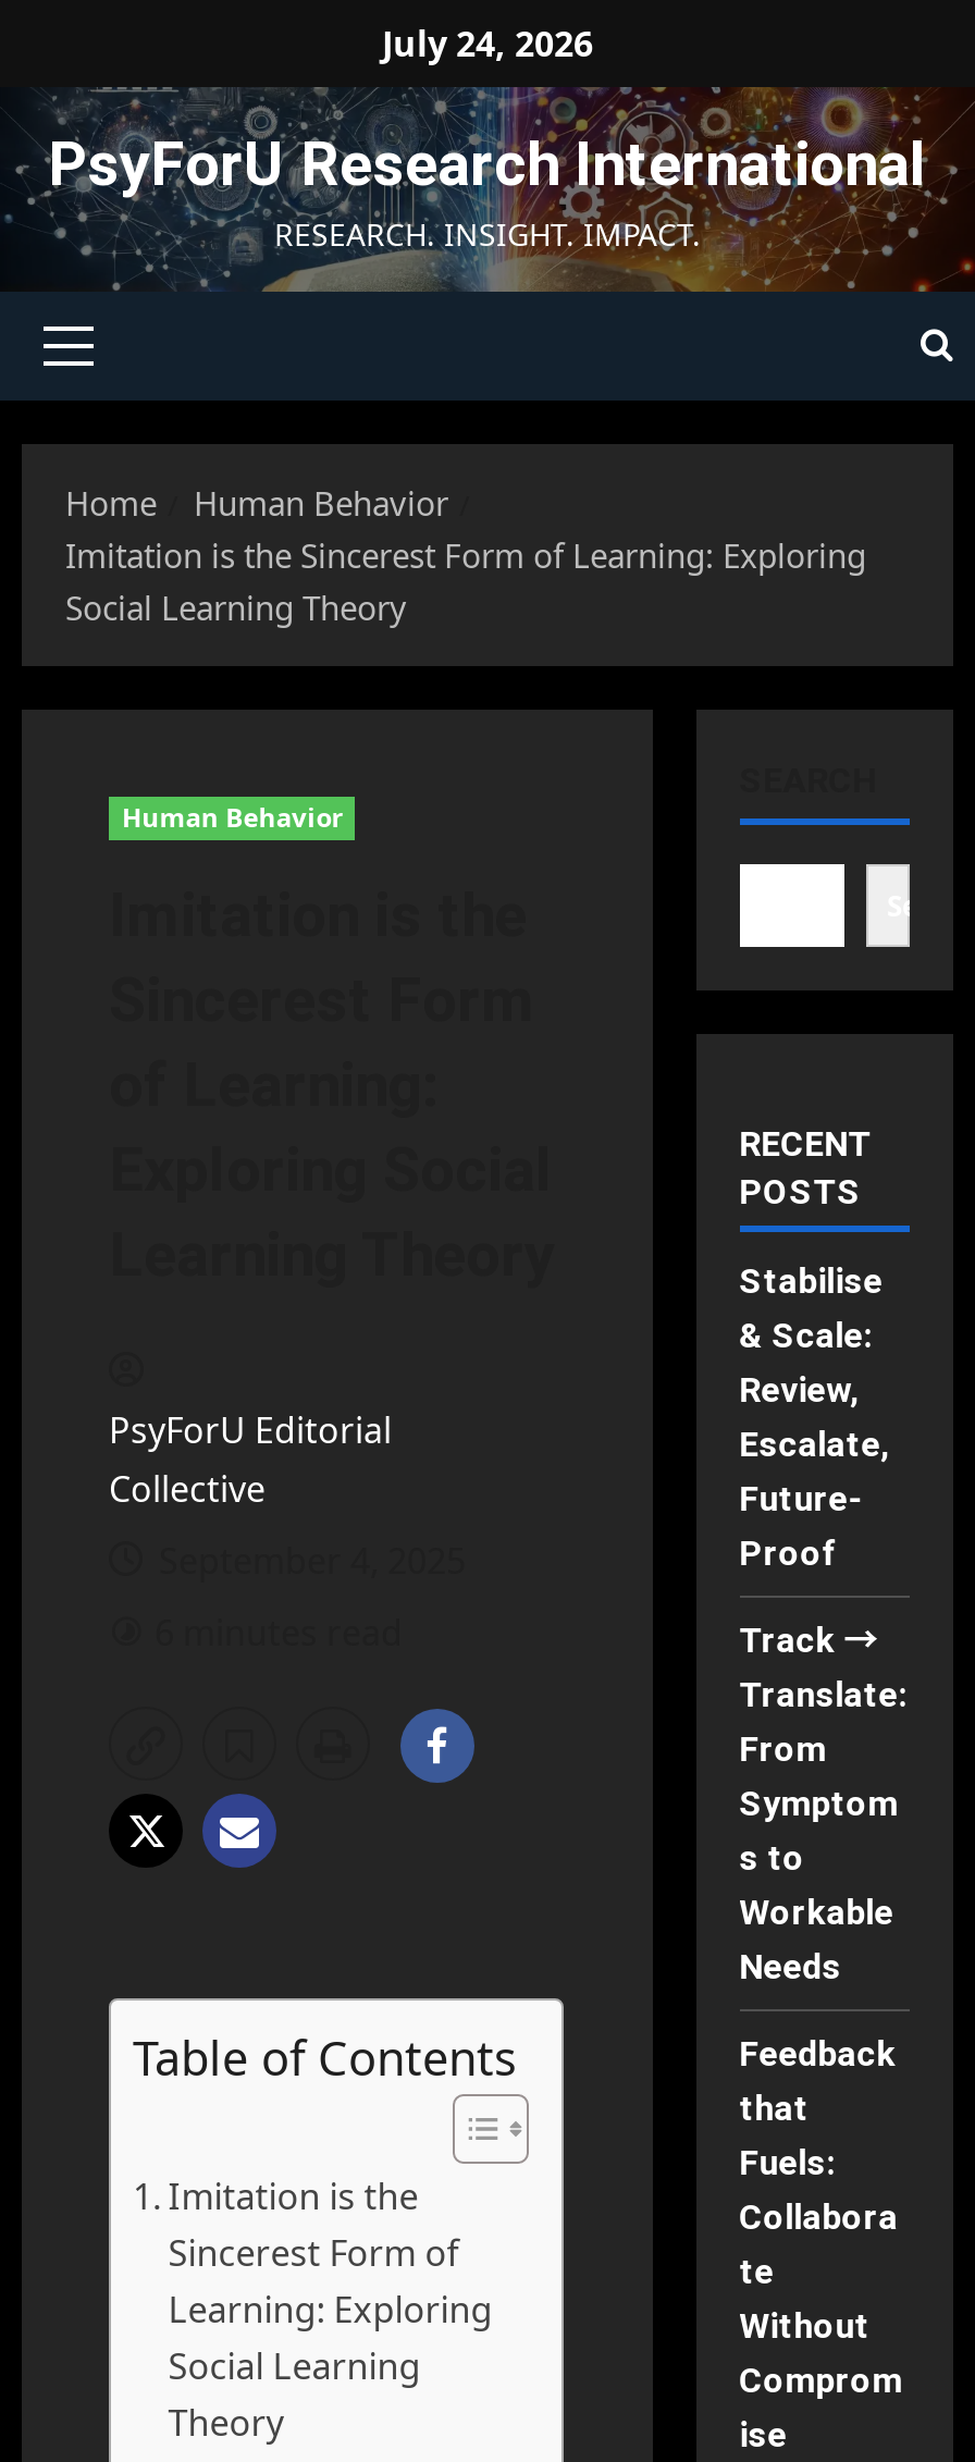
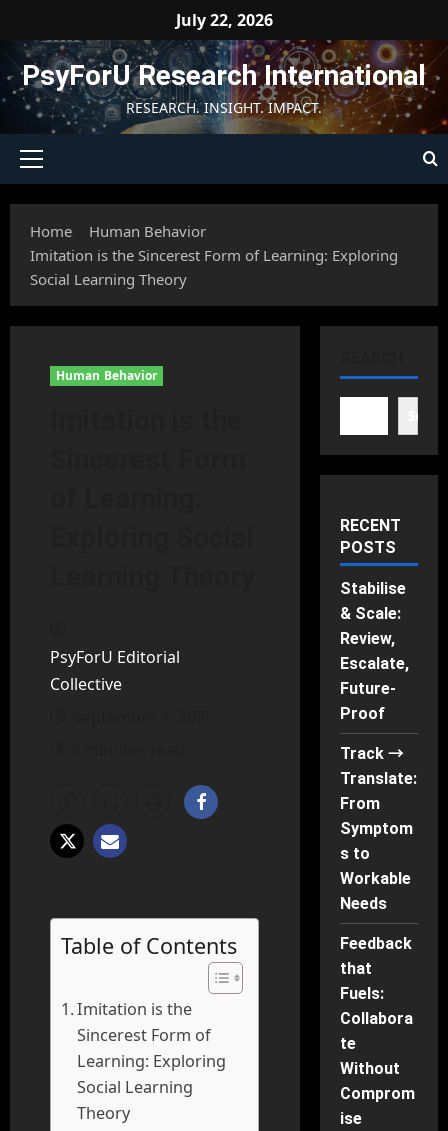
[382,20,593,67] July 24, 2026 -> [175,9,272,31] July 22, 2026

